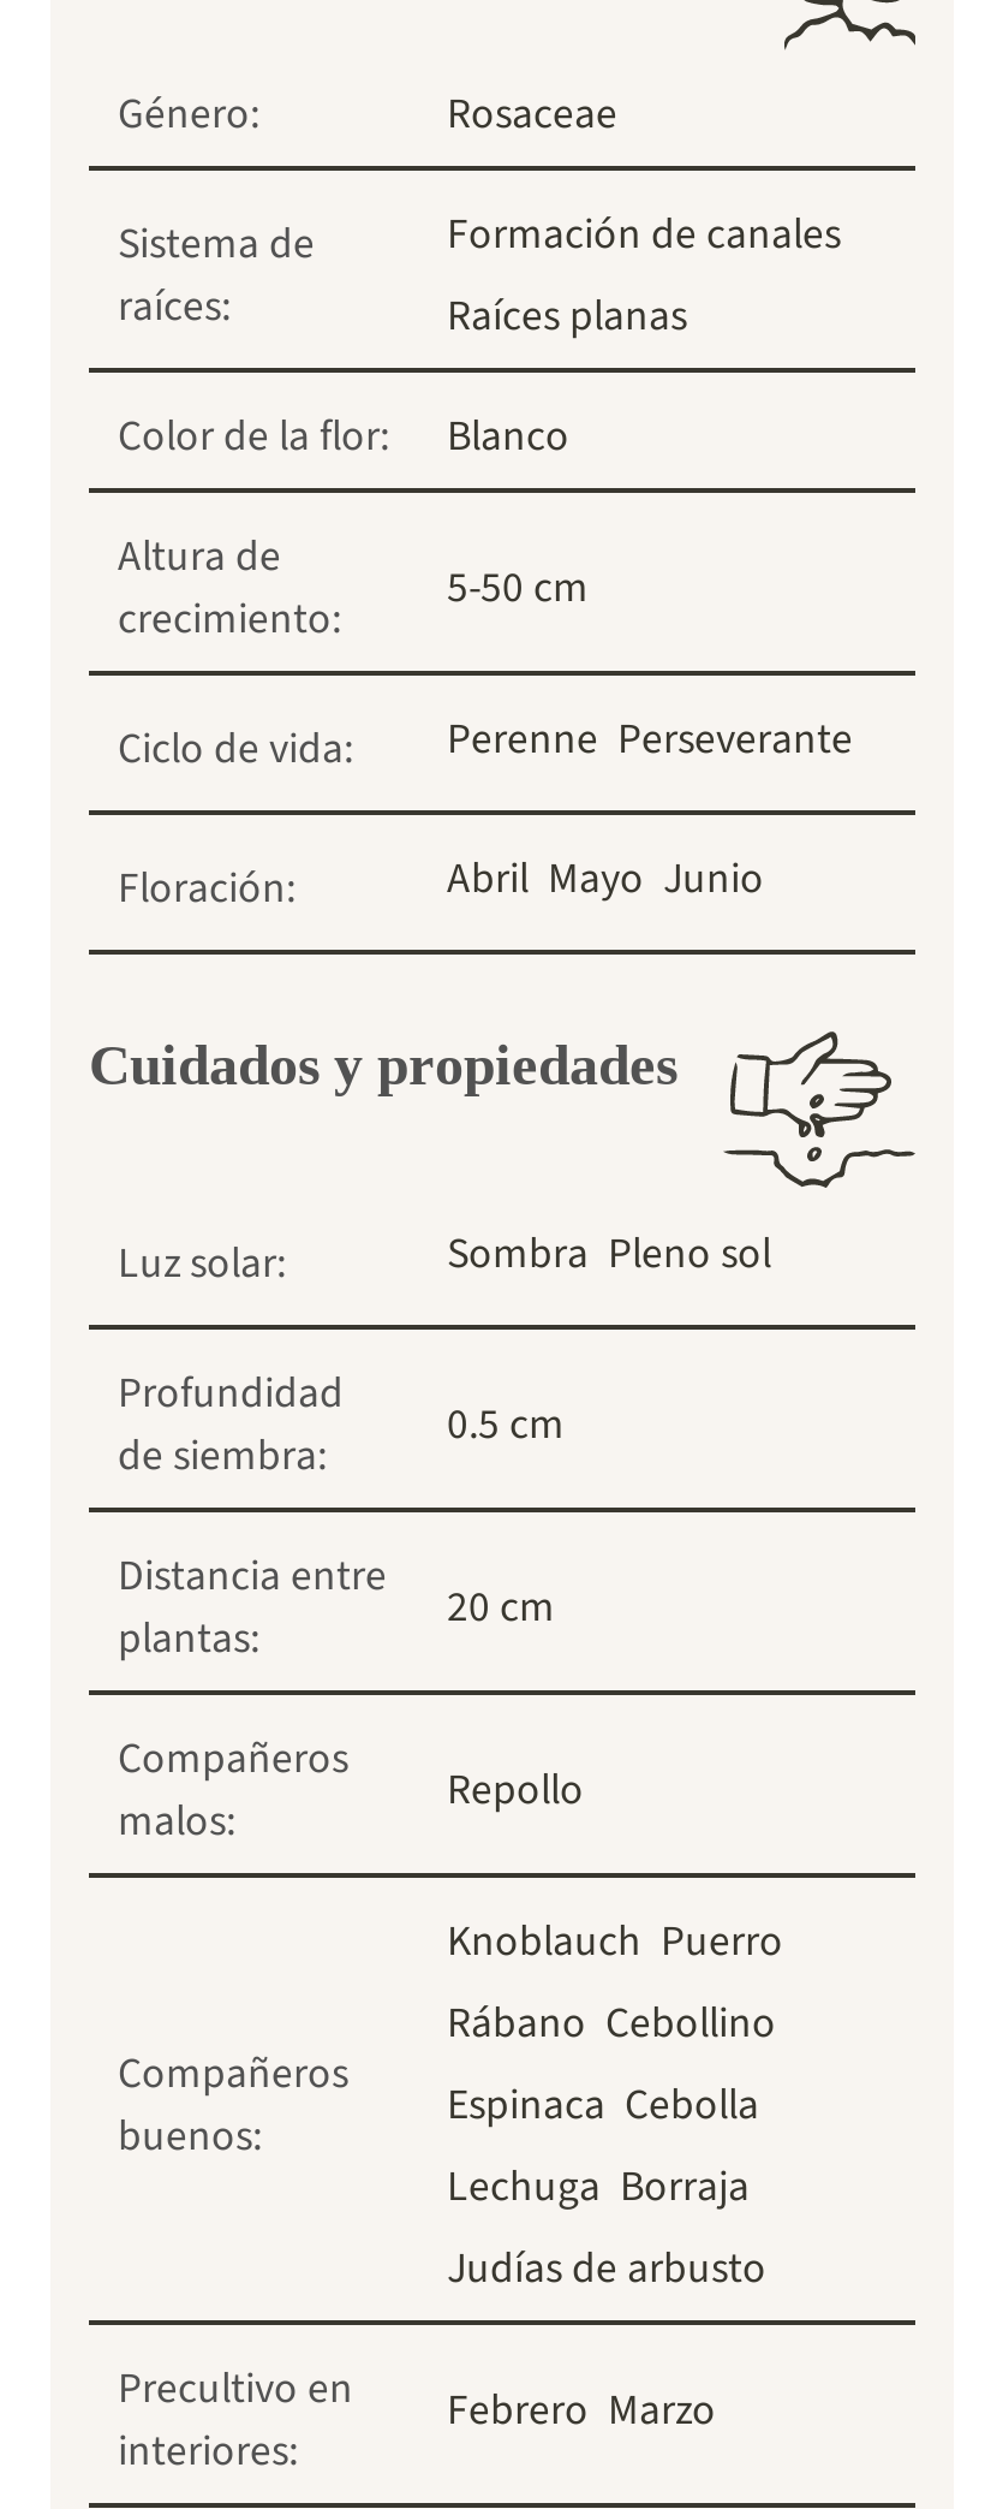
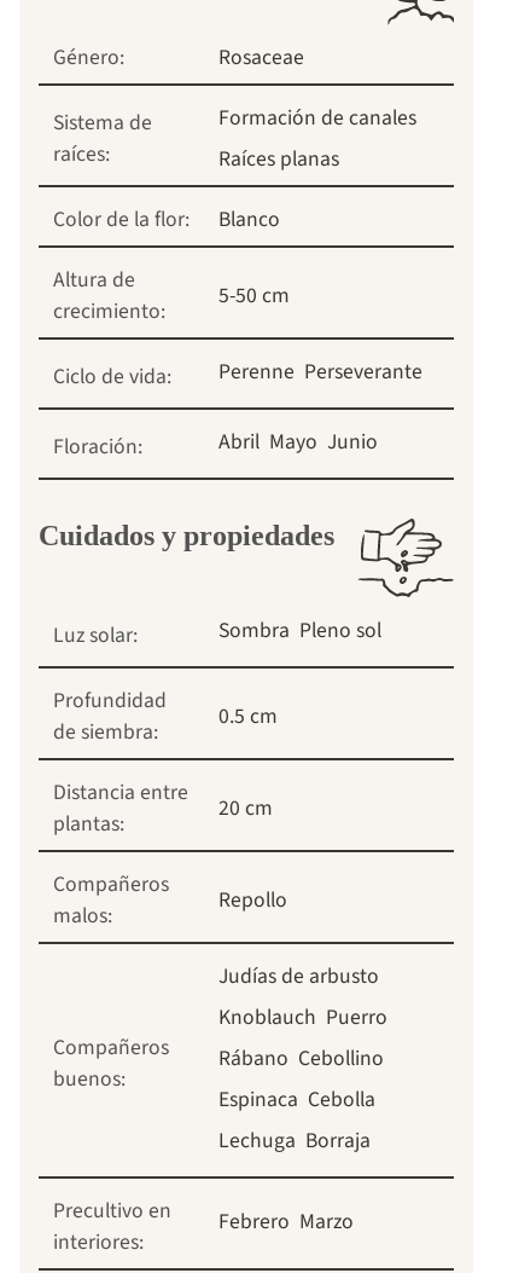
moved [447,1912,783,2217] -> [218,1002,387,1156]: Knoblauch Puerro | Rábano Cebollino | Espinaca Cebolla | Lechuga Borraja
moved [447,2239,766,2299] -> [218,961,379,992]: Judías de arbusto

